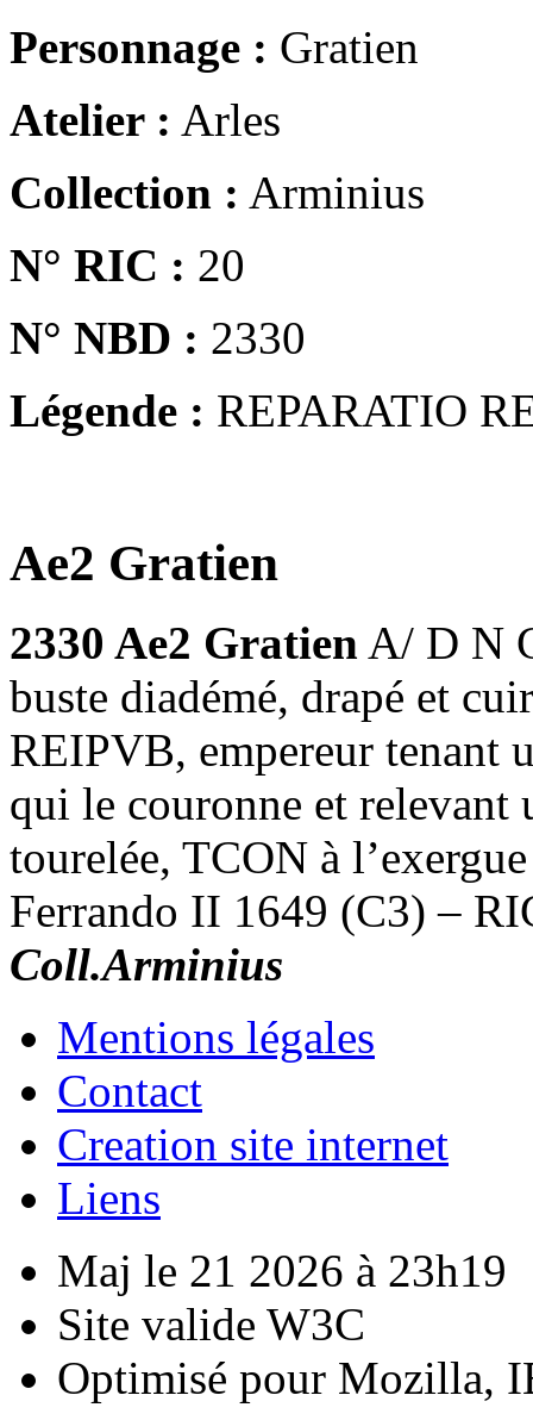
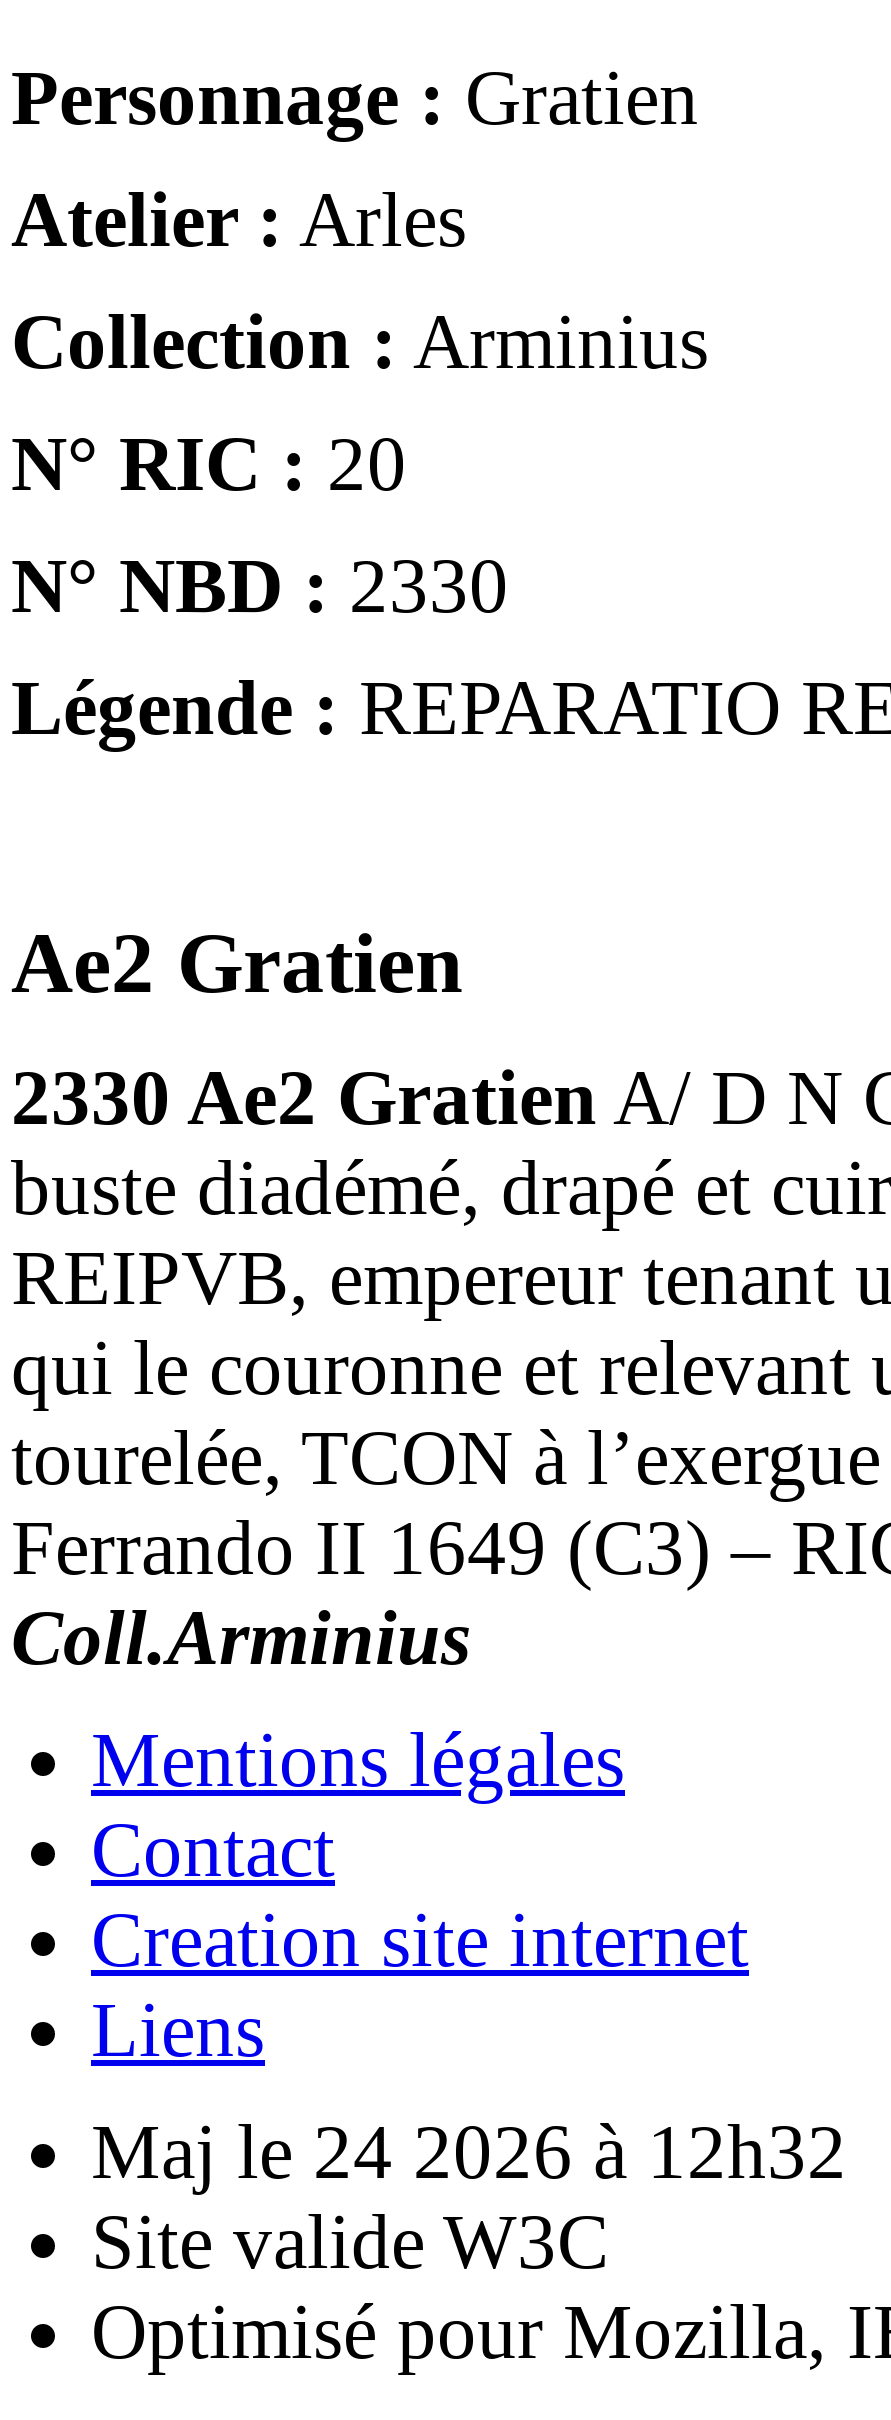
[57,1245,507,1296] Maj le 21 2026 à 23h19 -> [91,2107,847,2193] Maj le 24 2026 à 12h32

